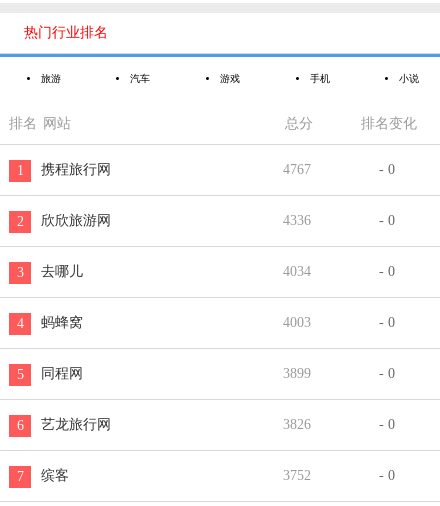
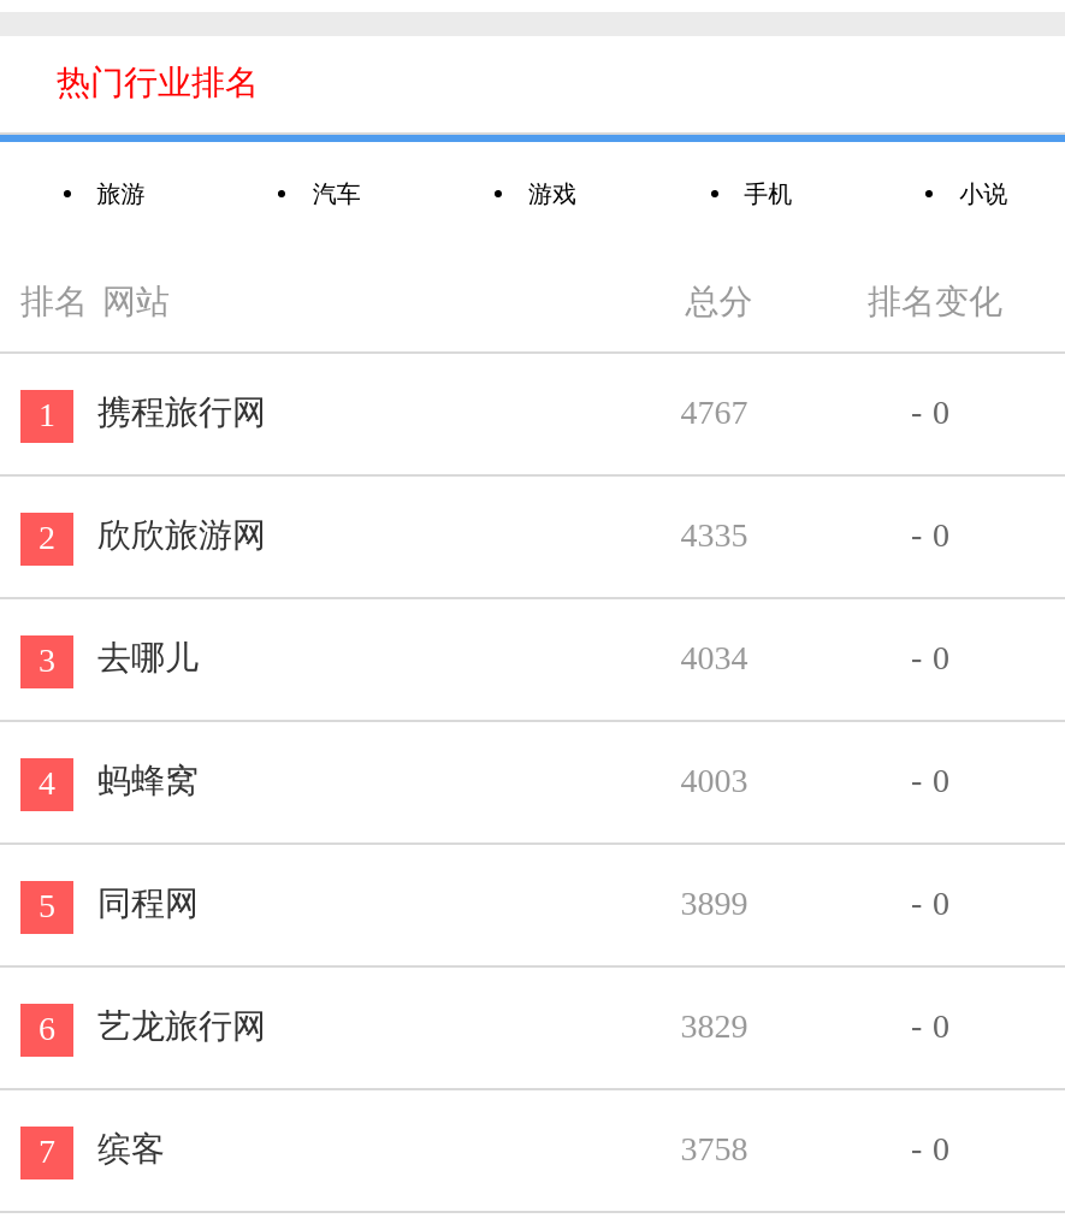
[283,213,311,228] 4336 -> [680,517,748,553] 4335
[283,417,311,432] 3826 -> [680,1008,748,1044] 3829
[283,468,311,483] 3752 -> [680,1131,748,1167] 3758

